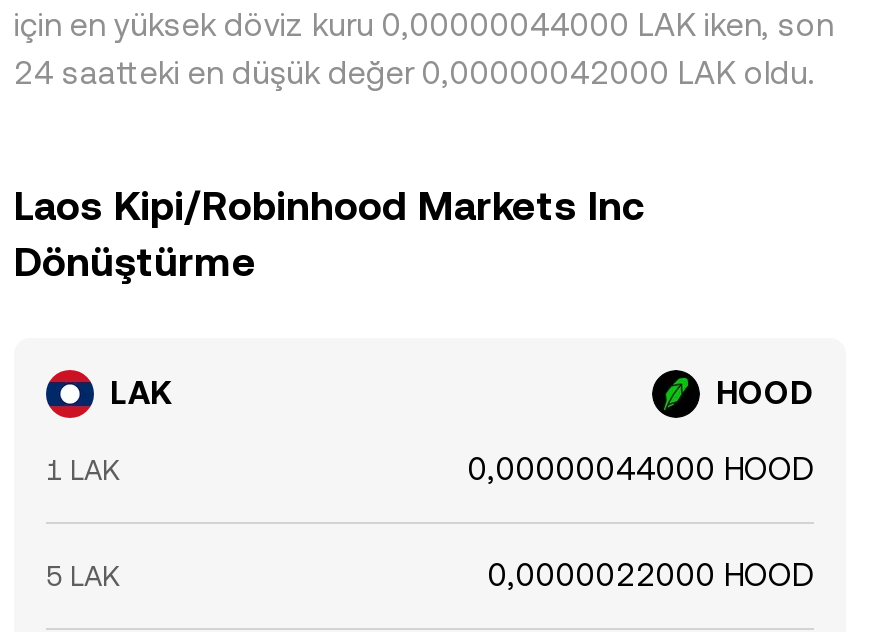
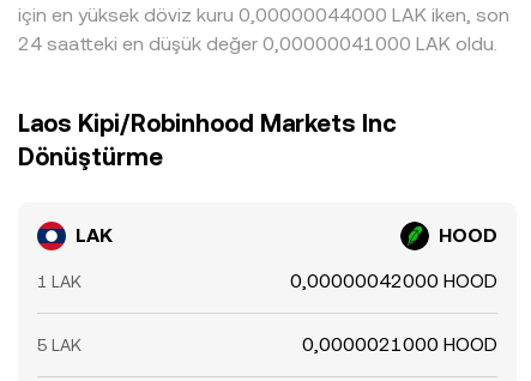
[14,54,814,92] 24 saatteki en düşük değer 0,00000042000 LAK oldu. -> [18,32,497,55] 24 saatteki en düşük değer 0,00000041000 LAK oldu.
[468,450,814,488] 0,00000044000 HOOD -> [290,270,497,292] 0,00000042000 HOOD
[488,556,814,594] 0,0000022000 HOOD -> [302,333,497,356] 0,0000021000 HOOD

